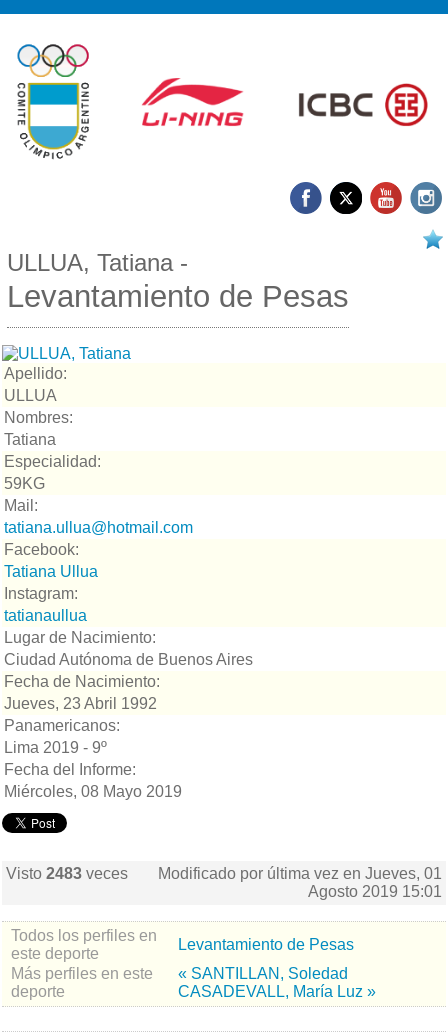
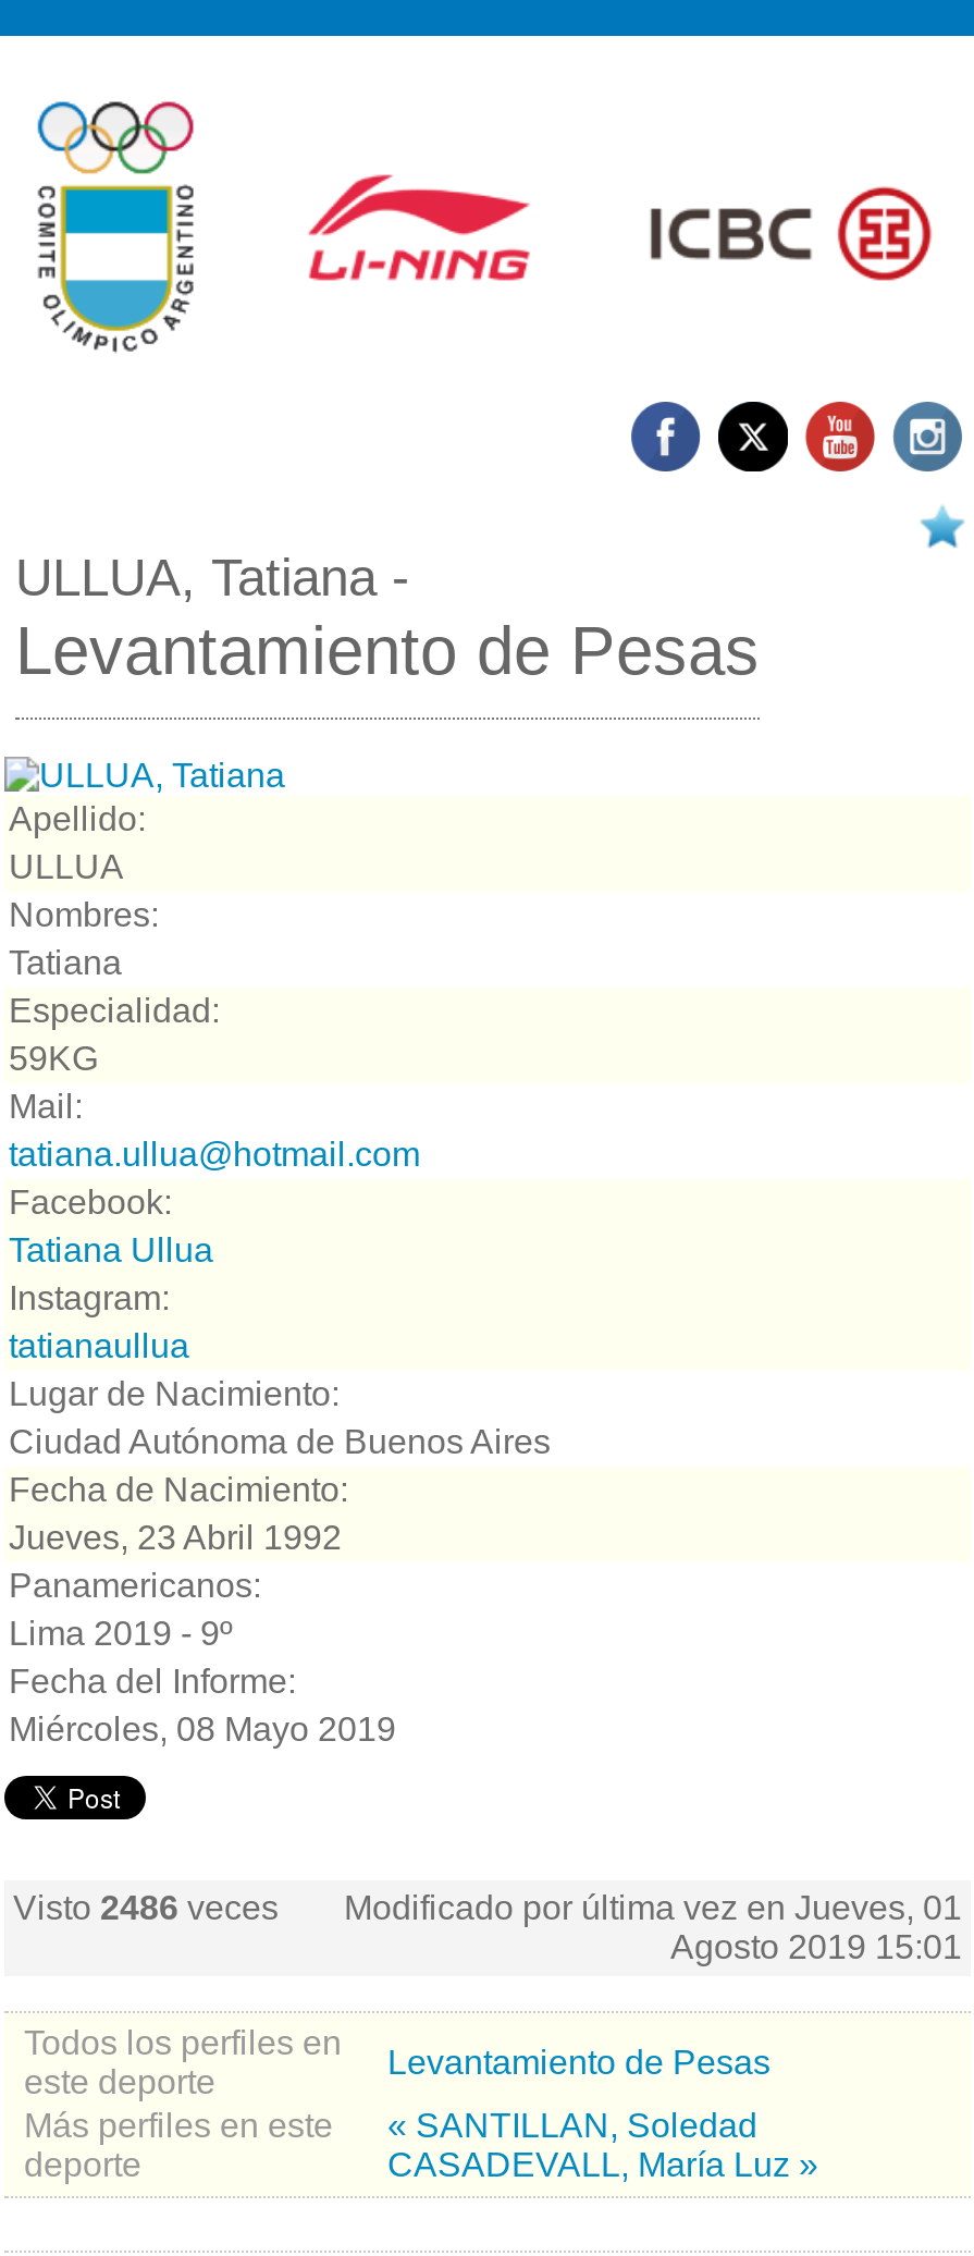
[6,865,442,882] Visto 2483 veces Modificado por última vez en Jueves, 01 -> [13,1888,962,1925] Visto 2486 veces Modificado por última vez en Jueves, 01

